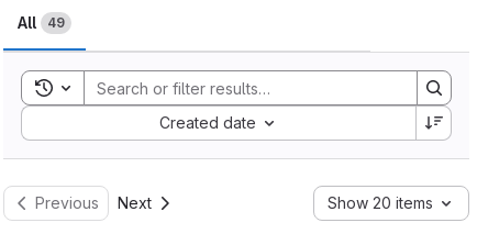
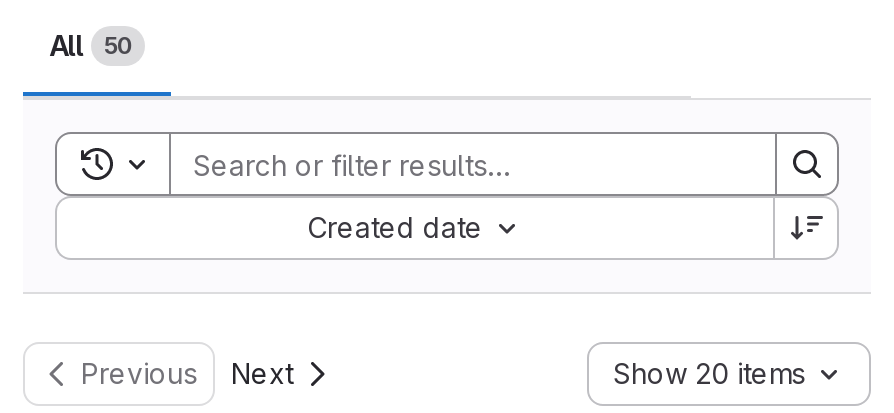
[18,13,65,32] All 49 -> [49,28,133,62] All 50

